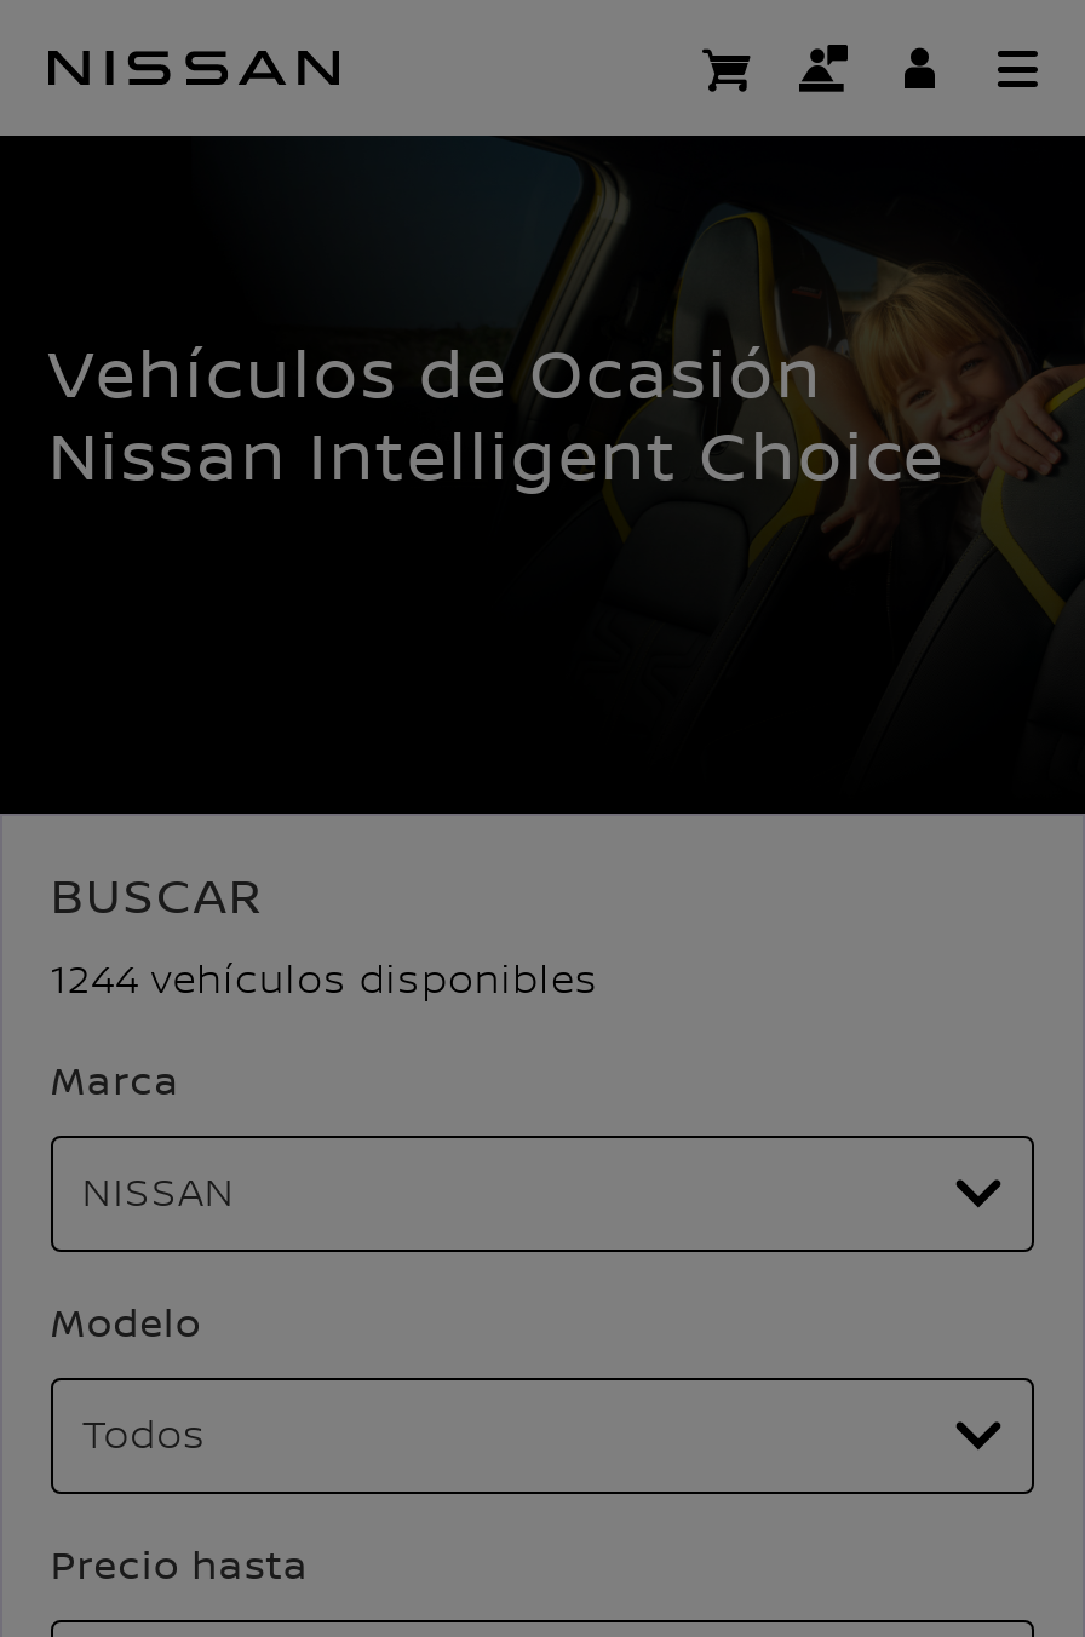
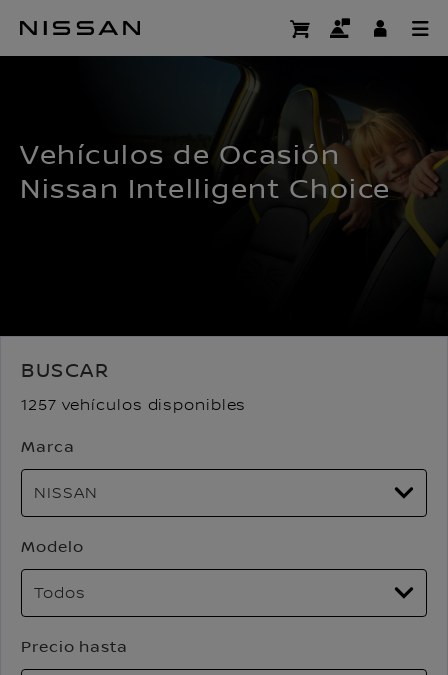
[51,952,599,1005] 1244 vehículos disponibles -> [21,393,246,415] 1257 vehículos disponibles

